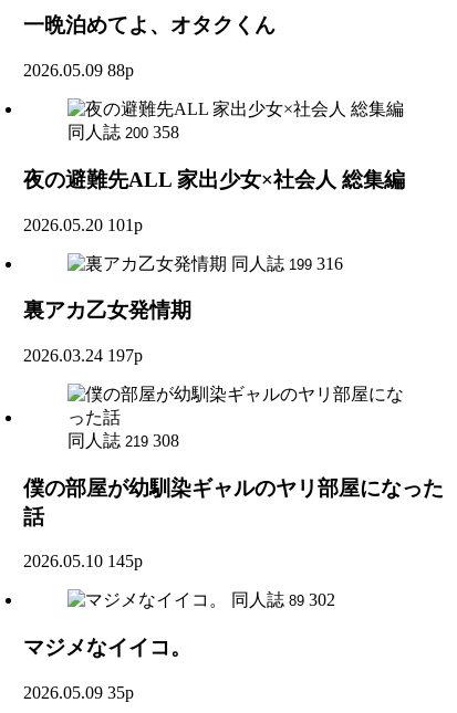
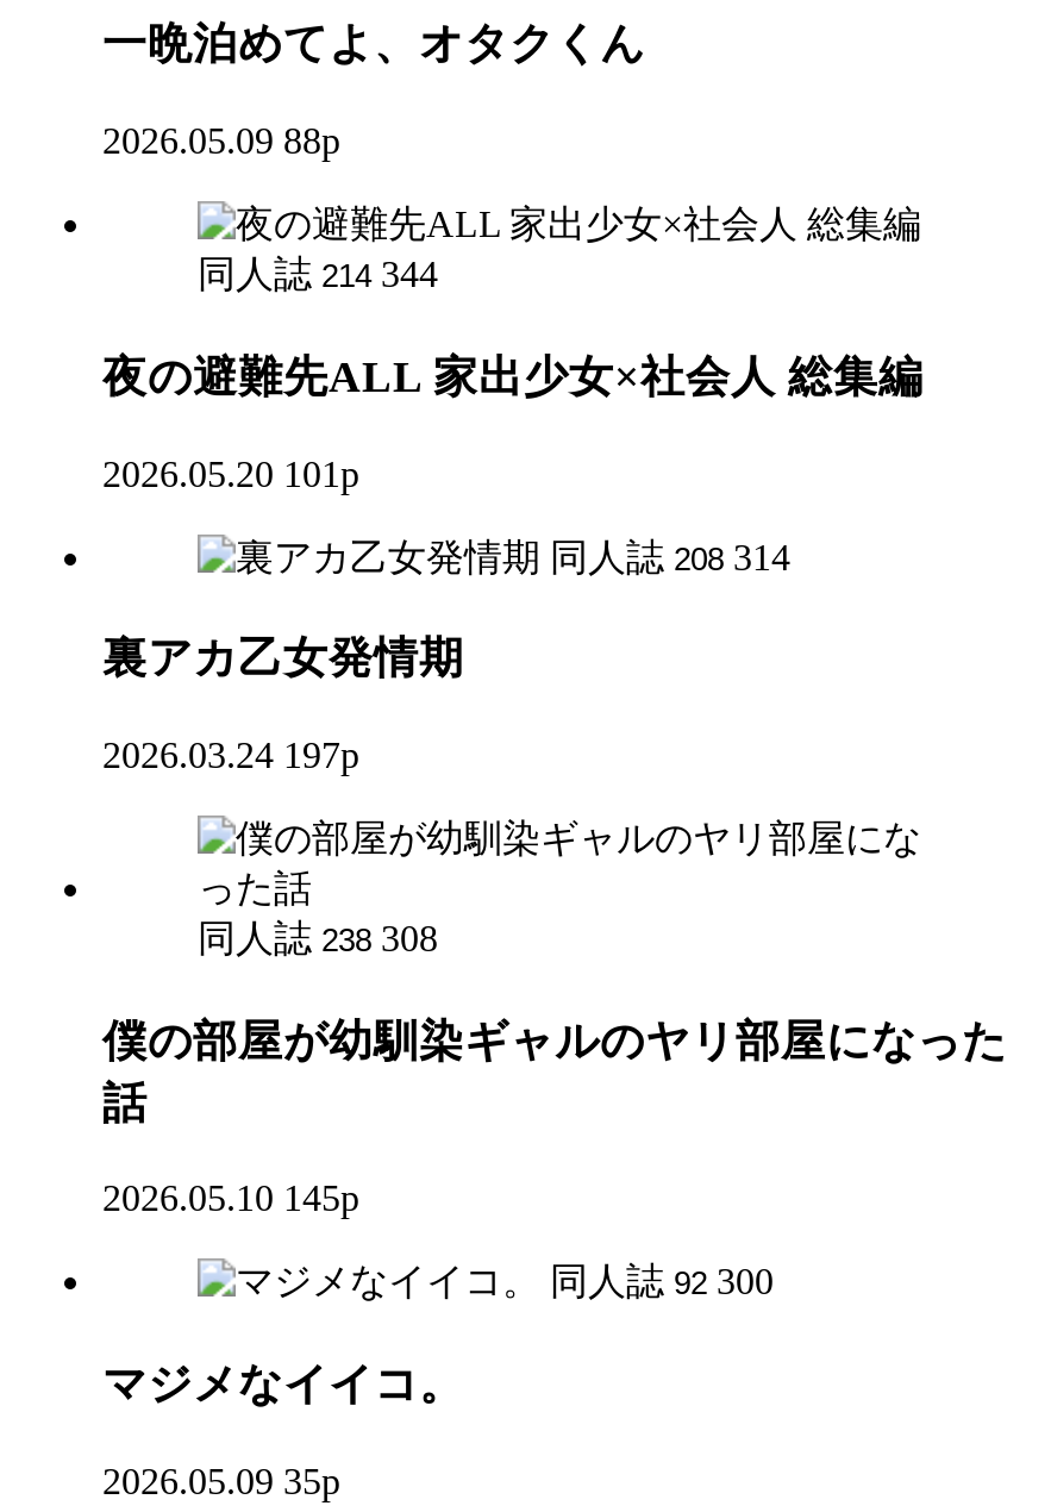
[67,123,179,142] 同人誌 200 358 -> [198,254,438,294] 同人誌 214 344
[231,254,343,272] 同人誌 199 316 -> [550,536,790,576] 同人誌 208 314
[67,431,179,450] 同人誌 219 308 -> [198,918,438,958] 同人誌 238 308
[231,591,335,610] 同人誌 89 302 -> [550,1262,774,1302] 同人誌 92 300

